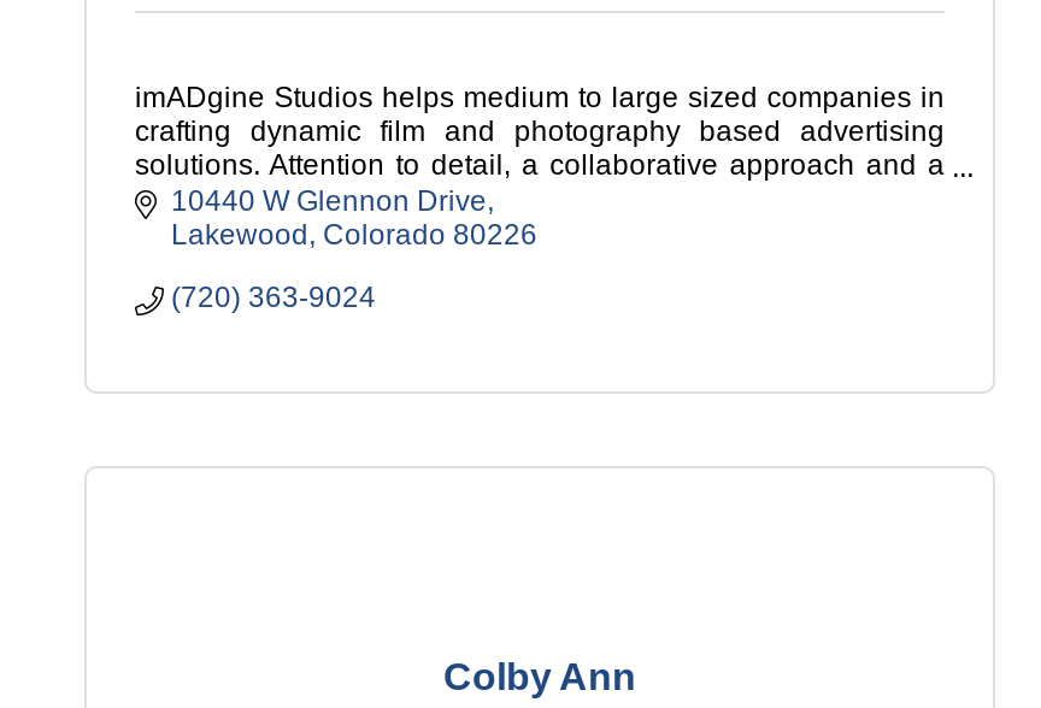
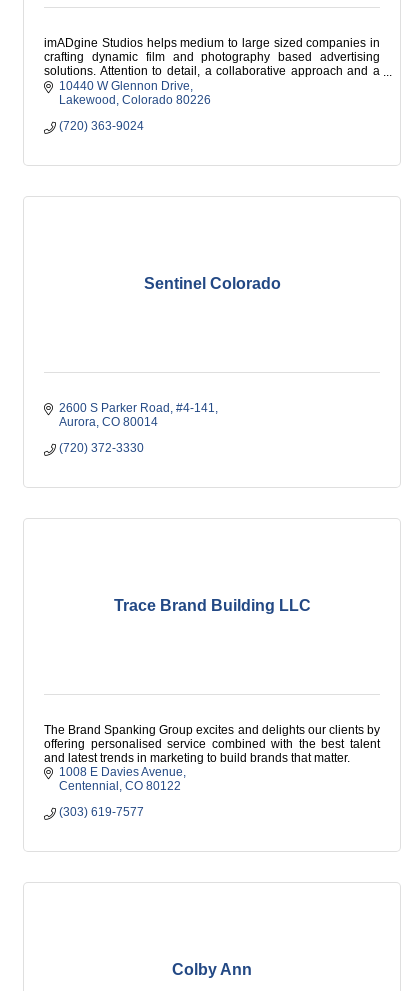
none -> [44,723,380,819] The Brand Spanking Group excites and delights our clients by | offering personalised service combined with the best talent | and latest trends in marketing to build brands that matter. | 1008 E Davies Avenue | Centennial CO 80122 | (303) 619-7577
none -> [59,401,215,455] 2600 S Parker Road #4-141 | Aurora CO 80014 | (720) 372-3330
none -> [113,597,310,614] Trace Brand Building LLC
none -> [143,275,280,292] Sentinel Colorado

